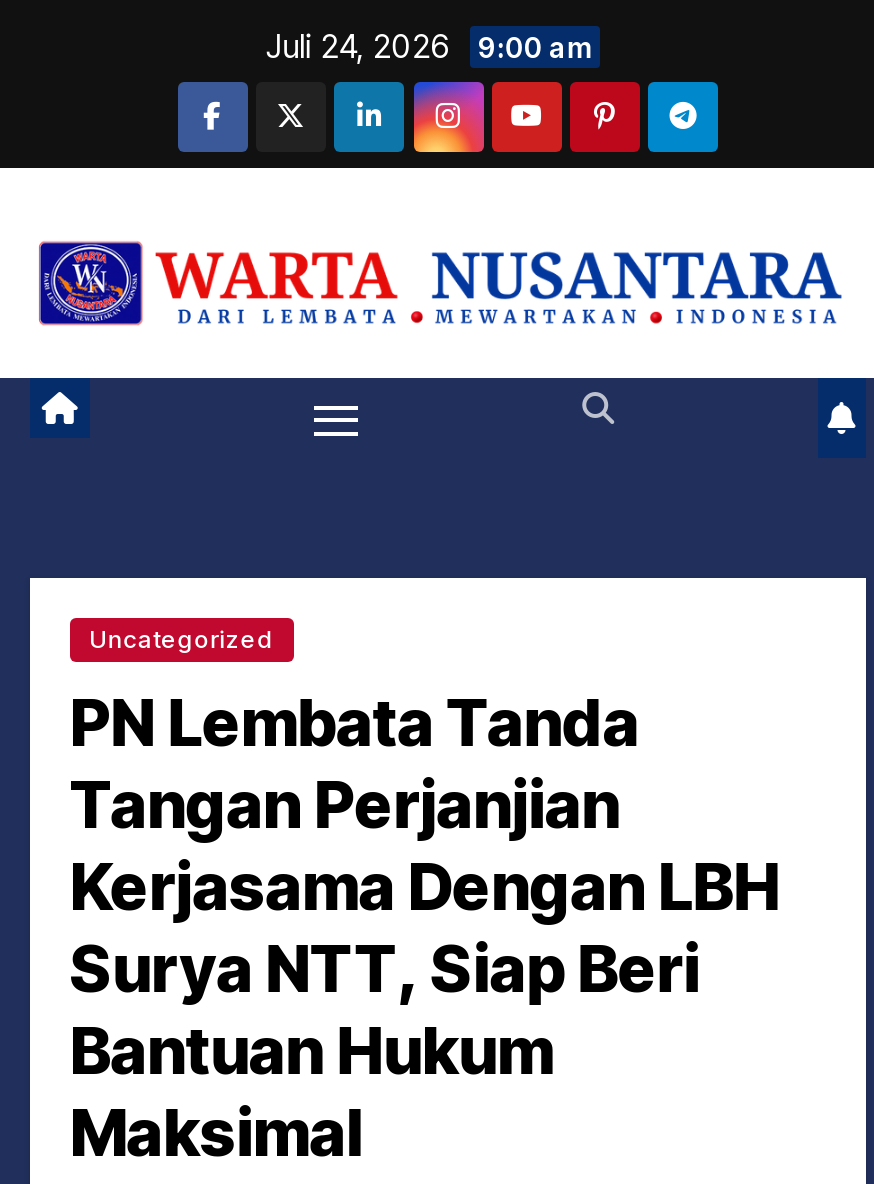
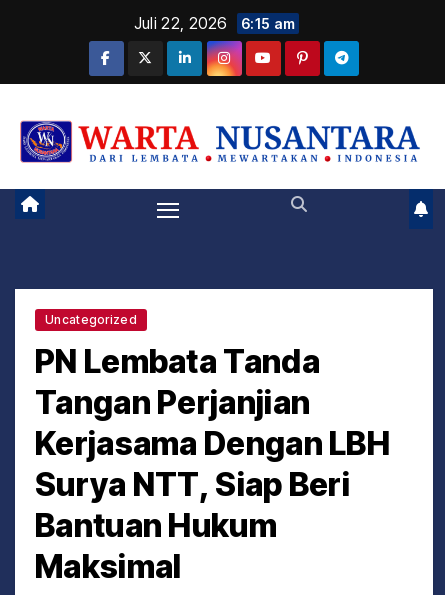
[266,26,592,66] Juli 24, 2026 9:00 am -> [134,13,295,33] Juli 22, 2026 6:15 am

